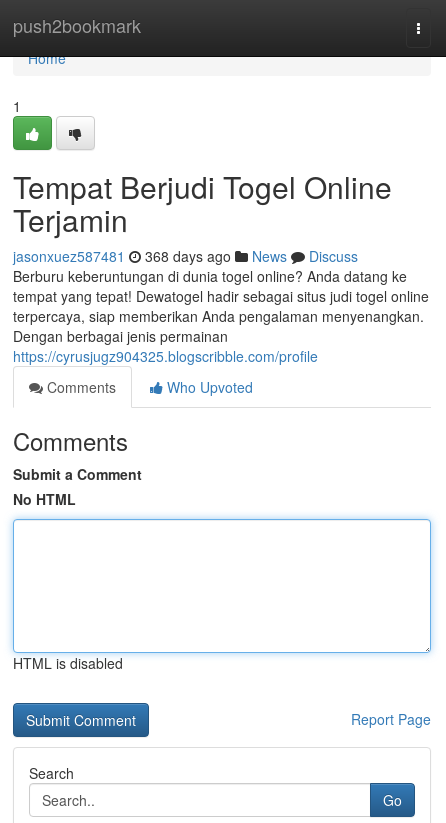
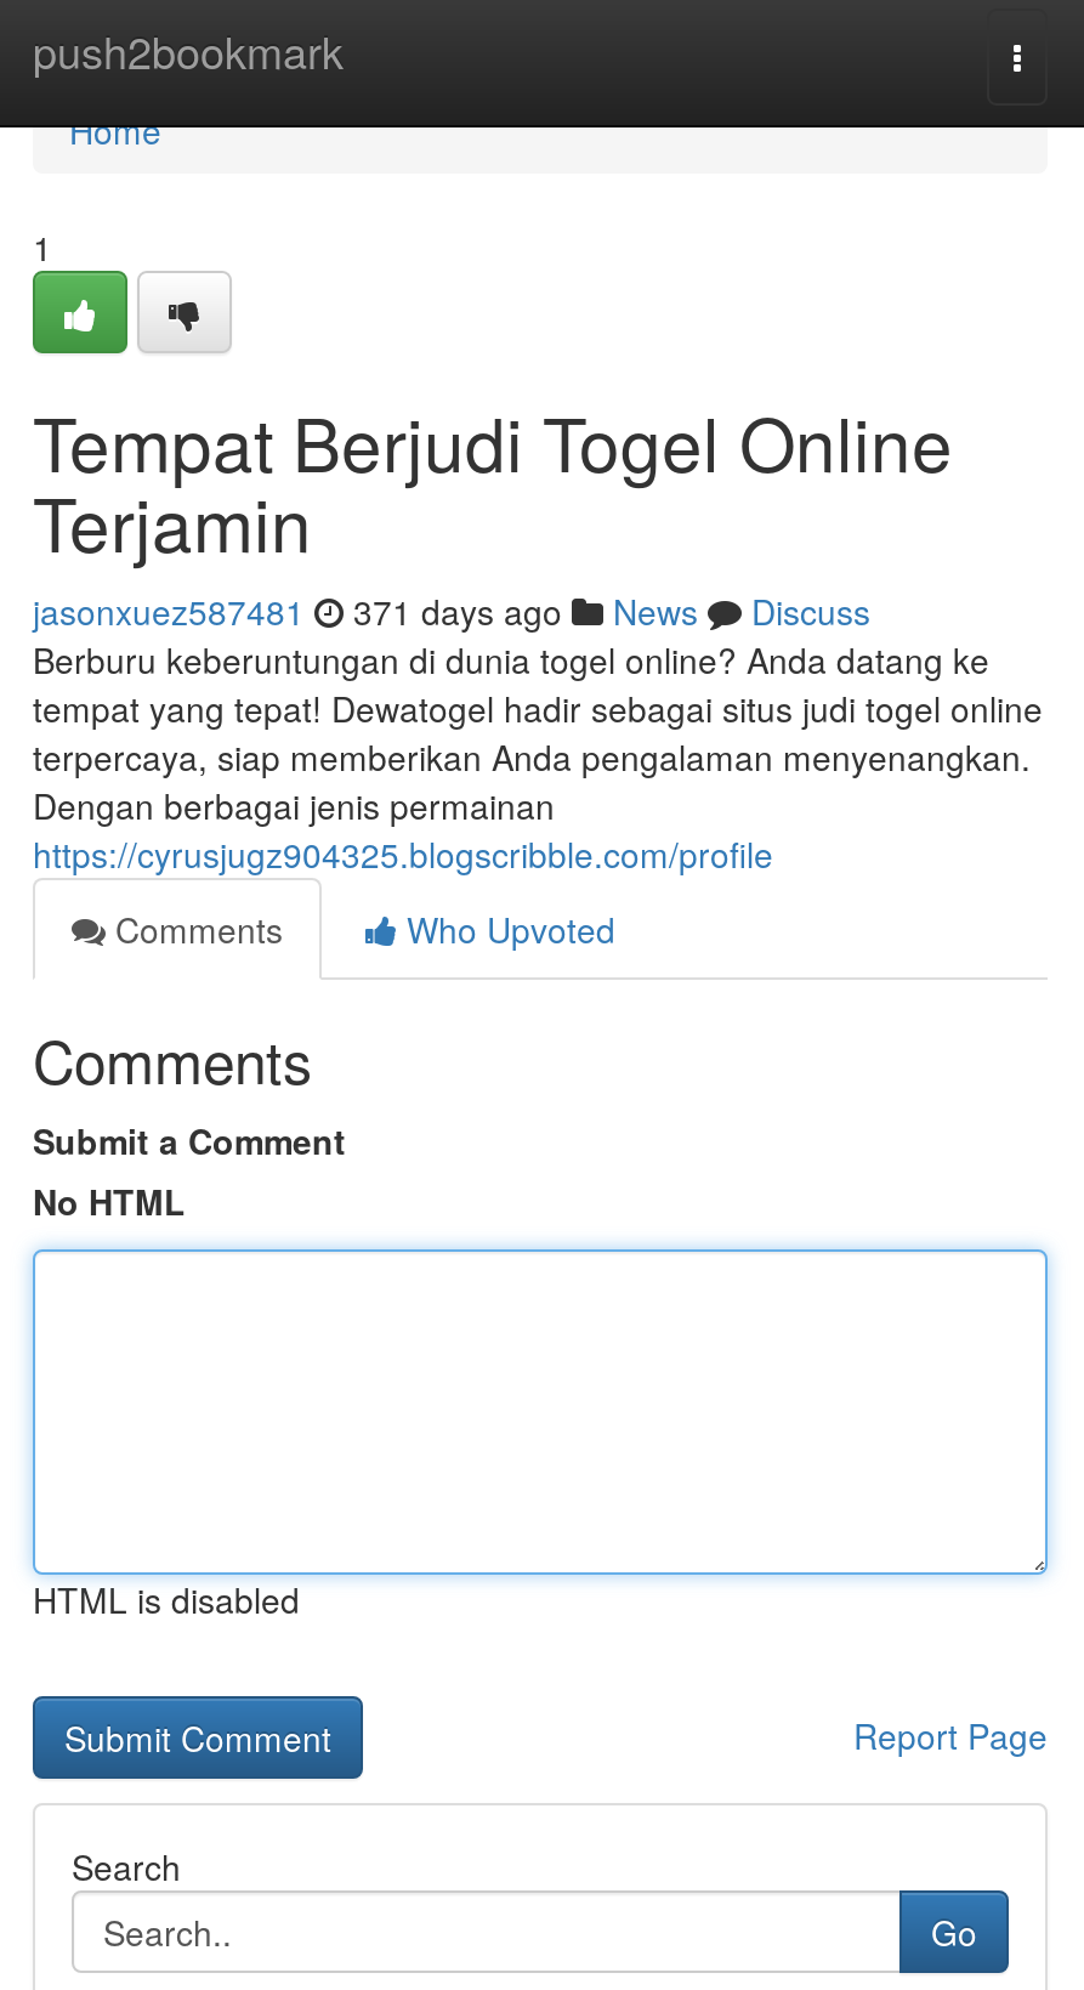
[13,246,358,266] jasonxuez587481 368 days ago News Discuss -> [33,586,870,635] jasonxuez587481 371 days ago News Discuss

